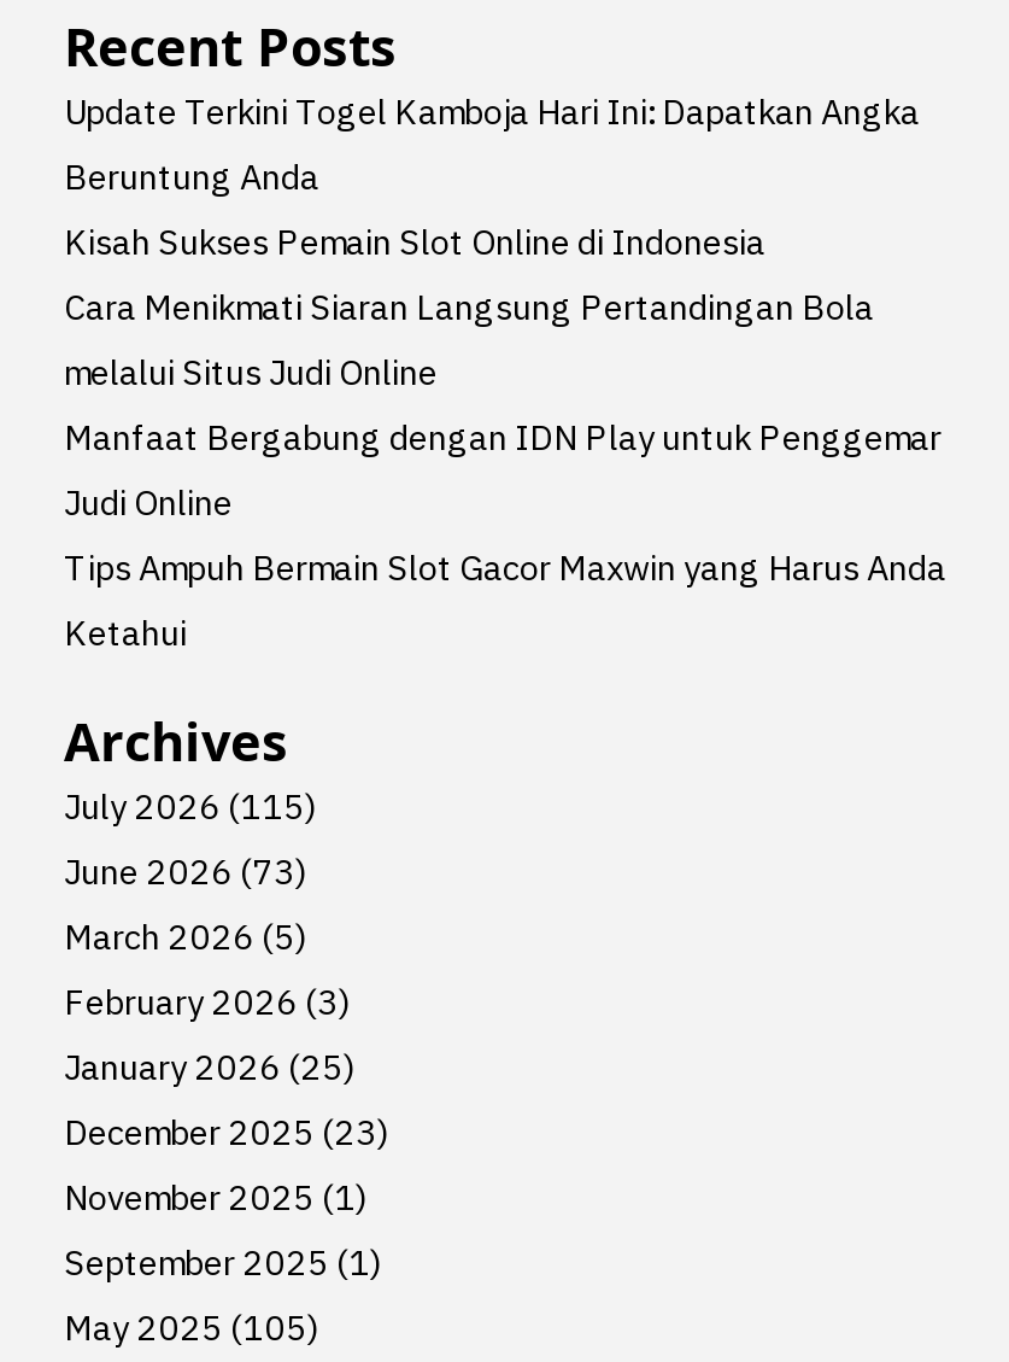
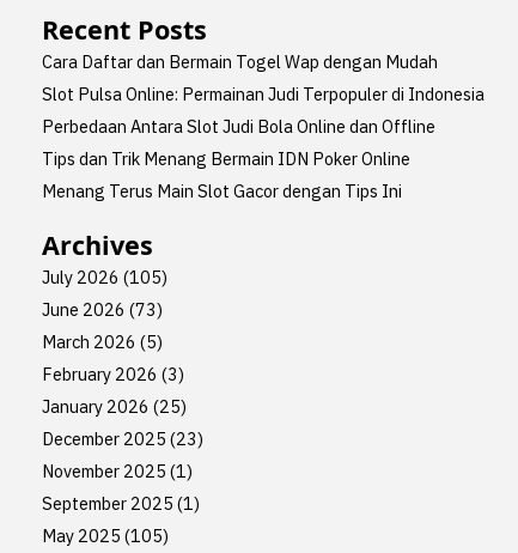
[64,89,946,656] Update Terkini Togel Kamboja Hari Ini: Dapatkan Angka | Beruntung Anda | Kisah Sukses Pemain Slot Online di Indonesia | Cara Menikmati Siaran Langsung Pertandingan Bola | melalui Situs Judi Online | Manfaat Bergabung dengan IDN Play untuk Penggemar | Judi Online | Tips Ampuh Bermain Slot Gacor Maxwin yang Harus Anda | Ketahui -> [42,50,485,202] Cara Daftar dan Bermain Togel Wap dengan Mudah | Slot Pulsa Online: Permainan Judi Terpopuler di Indonesia | Perbedaan Antara Slot Judi Bola Online dan Offline | Tips dan Trik Menang Bermain IDN Poker Online | Menang Terus Main Slot Gacor dengan Tips Ini
[64,784,317,830] July 2026 (115) -> [42,265,167,288] July 2026 (105)

